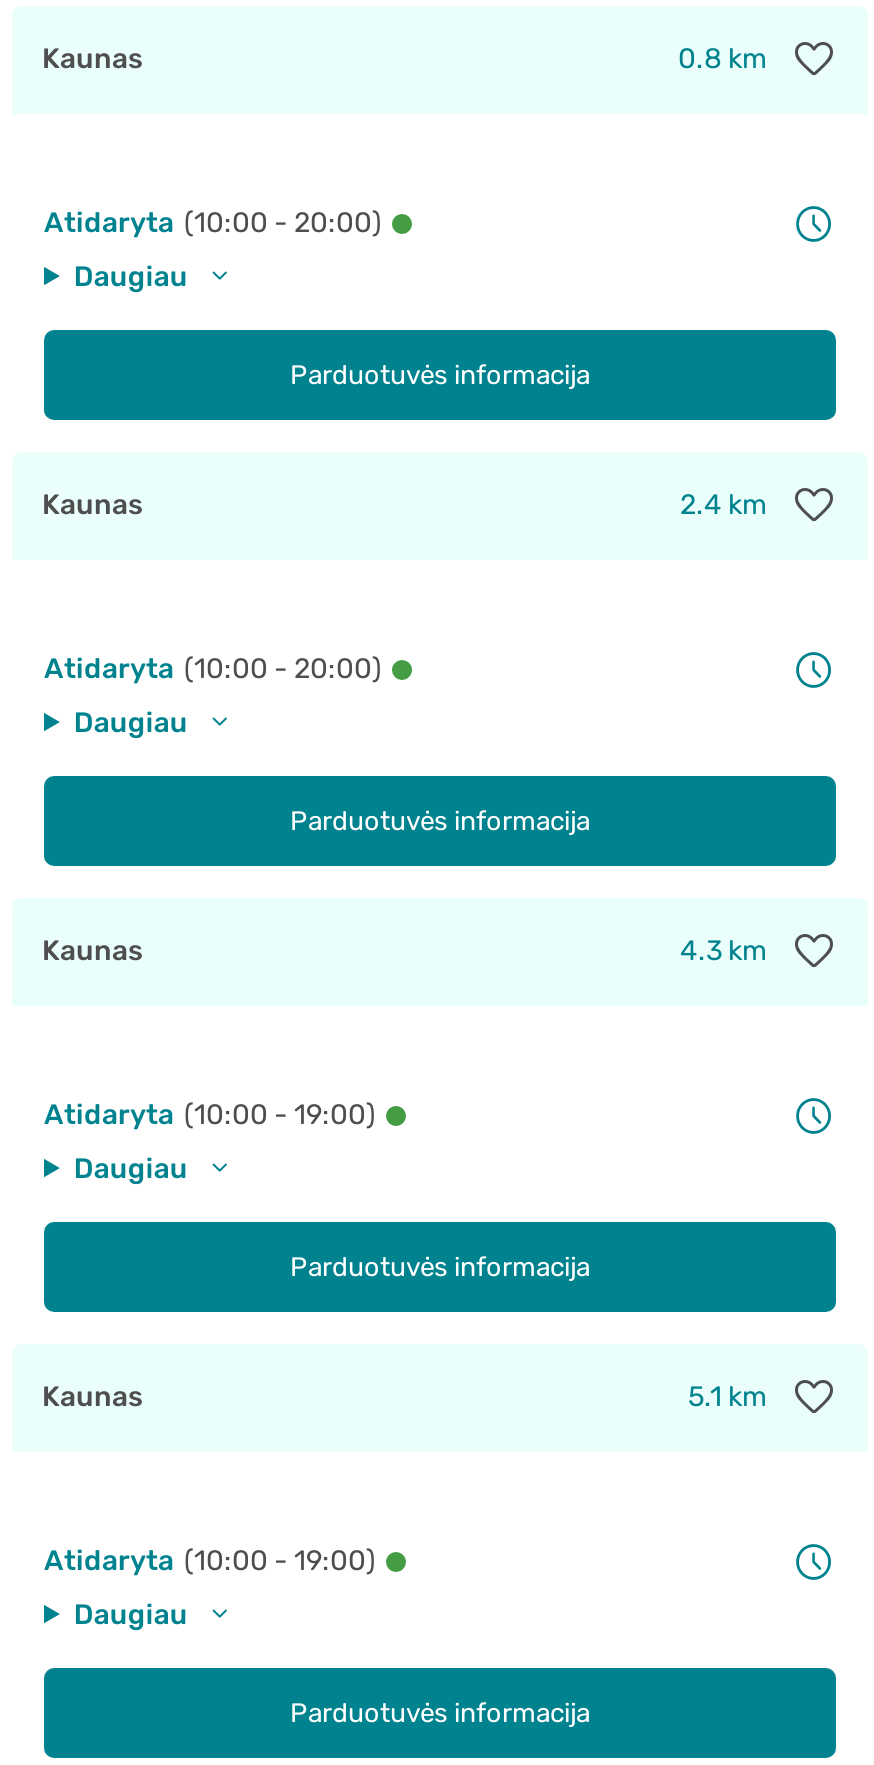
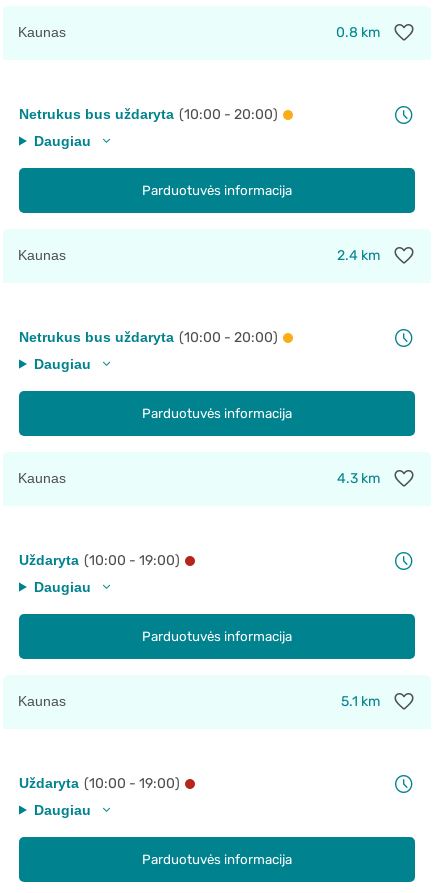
[44,206,382,240] Atidaryta (10:00 - 20:00) -> [19,106,278,123] Netrukus bus uždaryta (10:00 - 20:00)
[44,652,382,686] Atidaryta (10:00 - 20:00) -> [19,329,278,346] Netrukus bus uždaryta (10:00 - 20:00)
[44,1098,376,1132] Atidaryta (10:00 - 19:00) -> [19,552,180,569] Uždaryta (10:00 - 19:00)
[44,1544,376,1578] Atidaryta (10:00 - 19:00) -> [19,775,180,792] Uždaryta (10:00 - 19:00)

